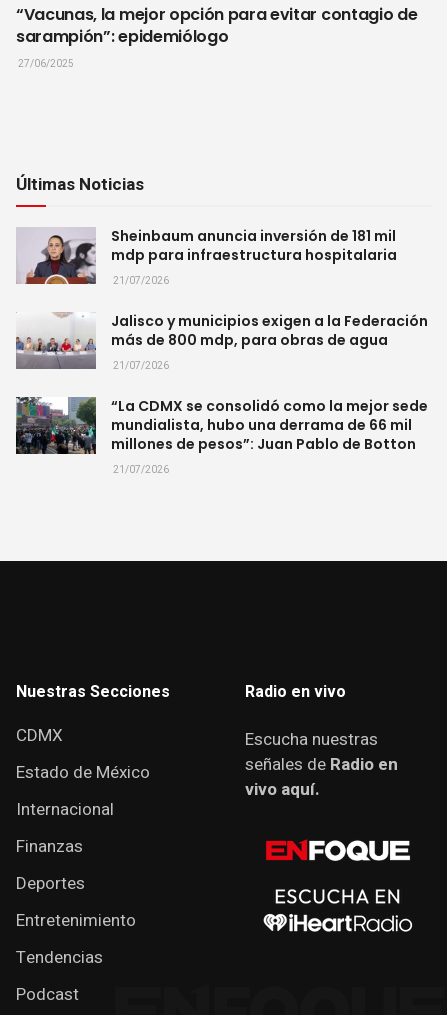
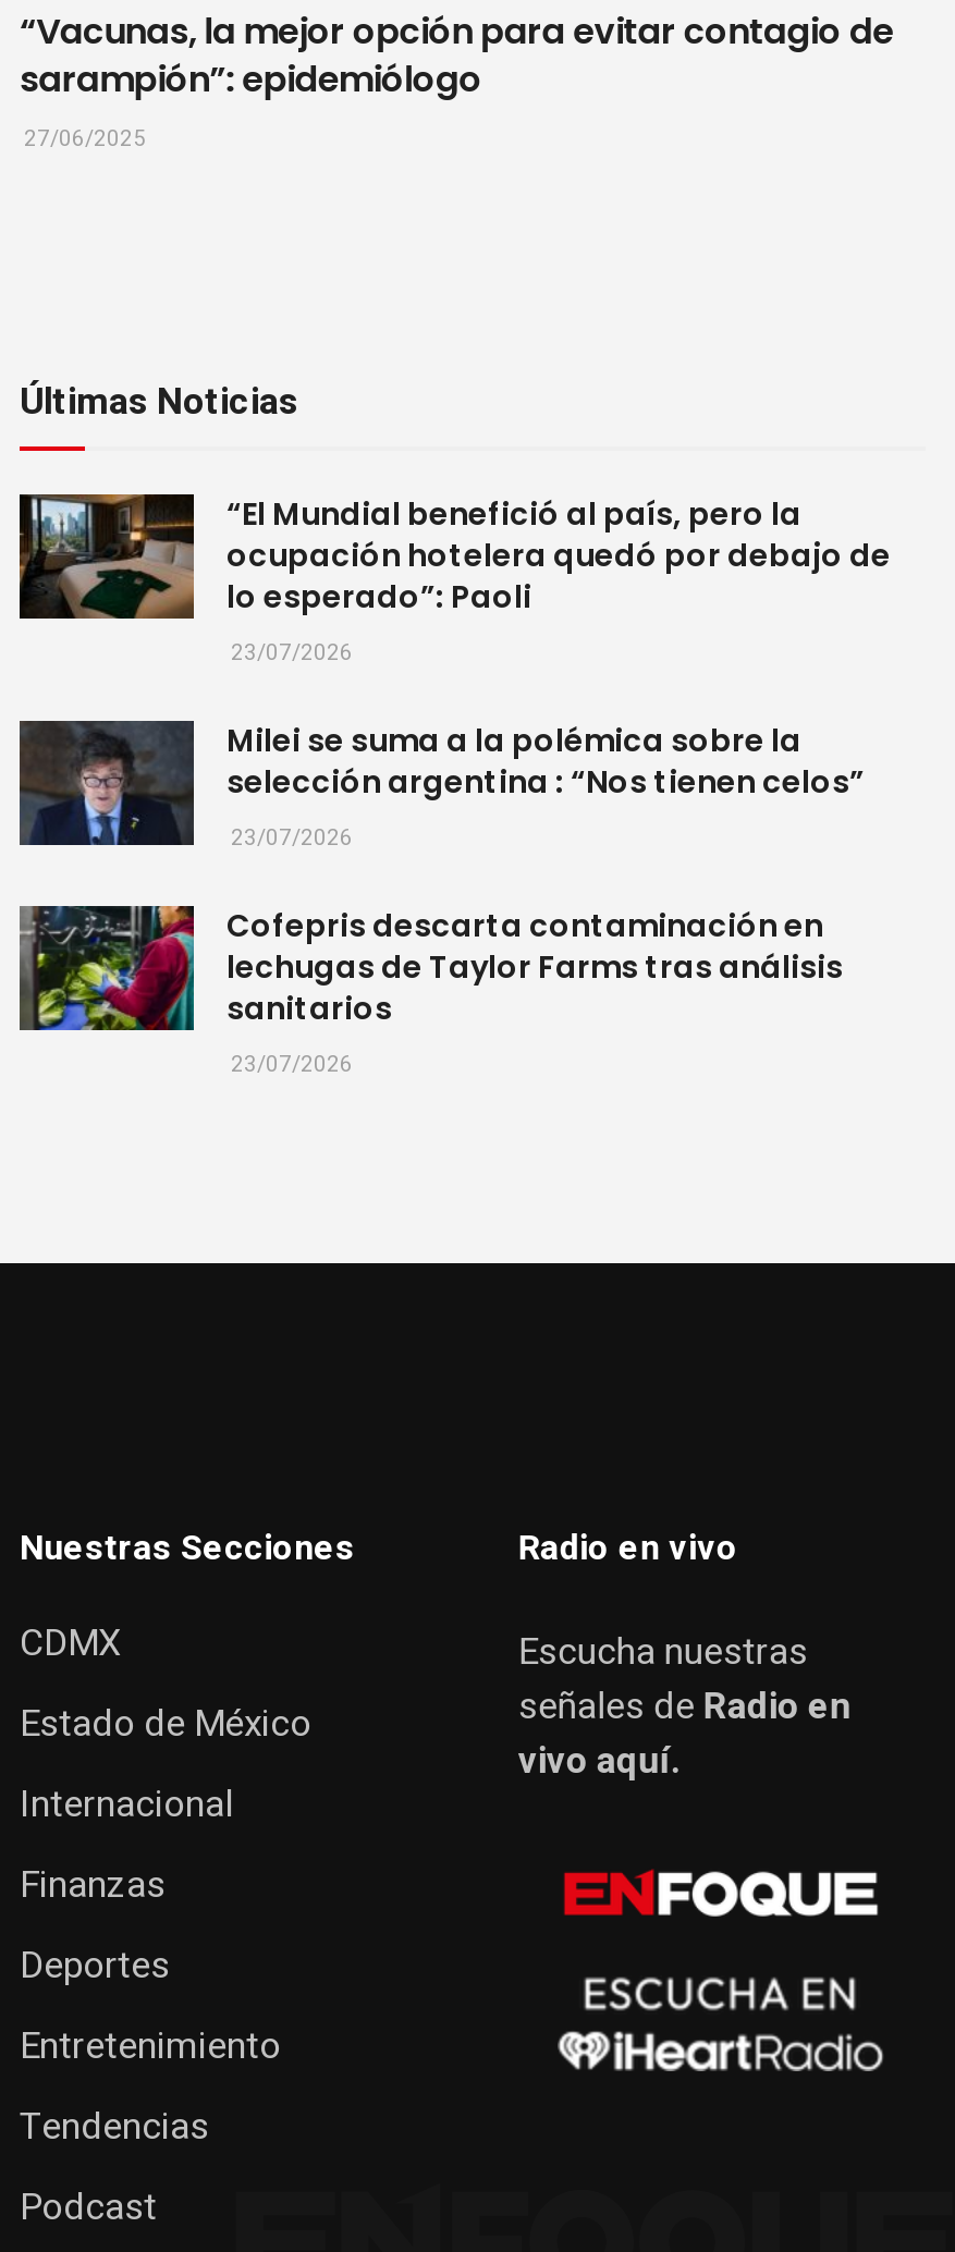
[16,226,397,288] [image] | Sheinbaum anuncia inversión de 181 mil | mdp para infraestructura hospitalaria | 21/07/2026 -> [17,492,891,669] [image] | “El Mundial benefició al país, pero la | ocupación hotelera quedó por debajo de | lo esperado”: Paoli | 23/07/2026
[15,311,428,373] [image] | Jalisco y municipios exigen a la Federación | más de 800 mdp, para obras de agua | 21/07/2026 -> [17,719,865,854] [image] | Milei se suma a la polémica sobre la | selección argentina : “Nos tienen celos” | 23/07/2026
[16,396,428,477] [image] | “La CDMX se consolidó como la mejor sede | mundialista, hubo una derrama de 66 mil | millones de pesos”: Juan Pablo de Botton | 21/07/2026 -> [20,904,843,1080] [image] | Cofepris descarta contaminación en | lechugas de Taylor Farms tras análisis | sanitarios | 23/07/2026

